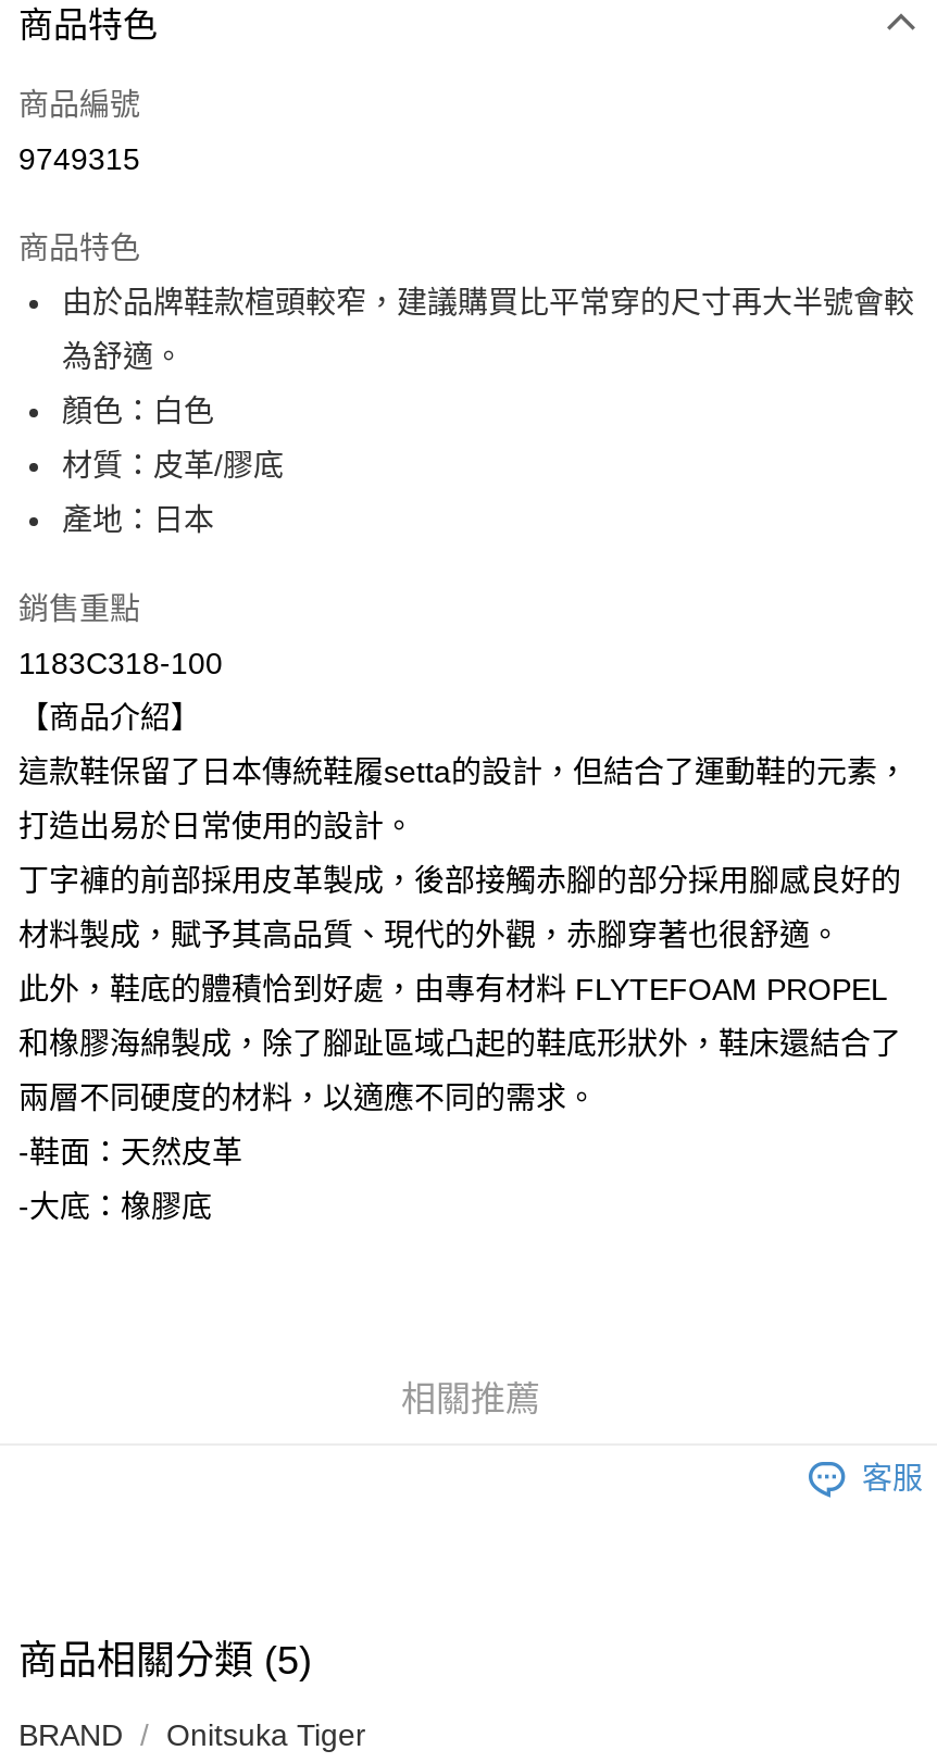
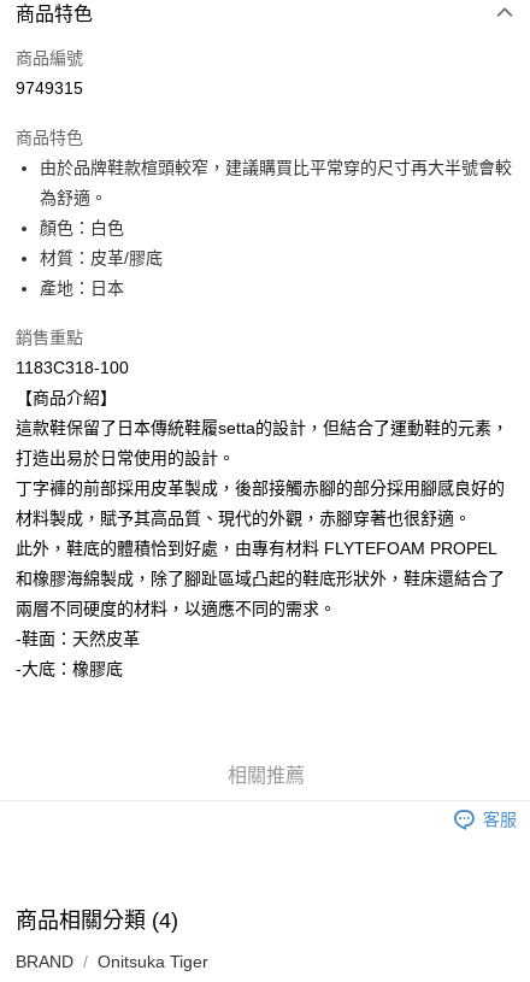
[18,1639,312,1683] 商品相關分類 (5) -> [16,909,178,933] 商品相關分類 (4)

